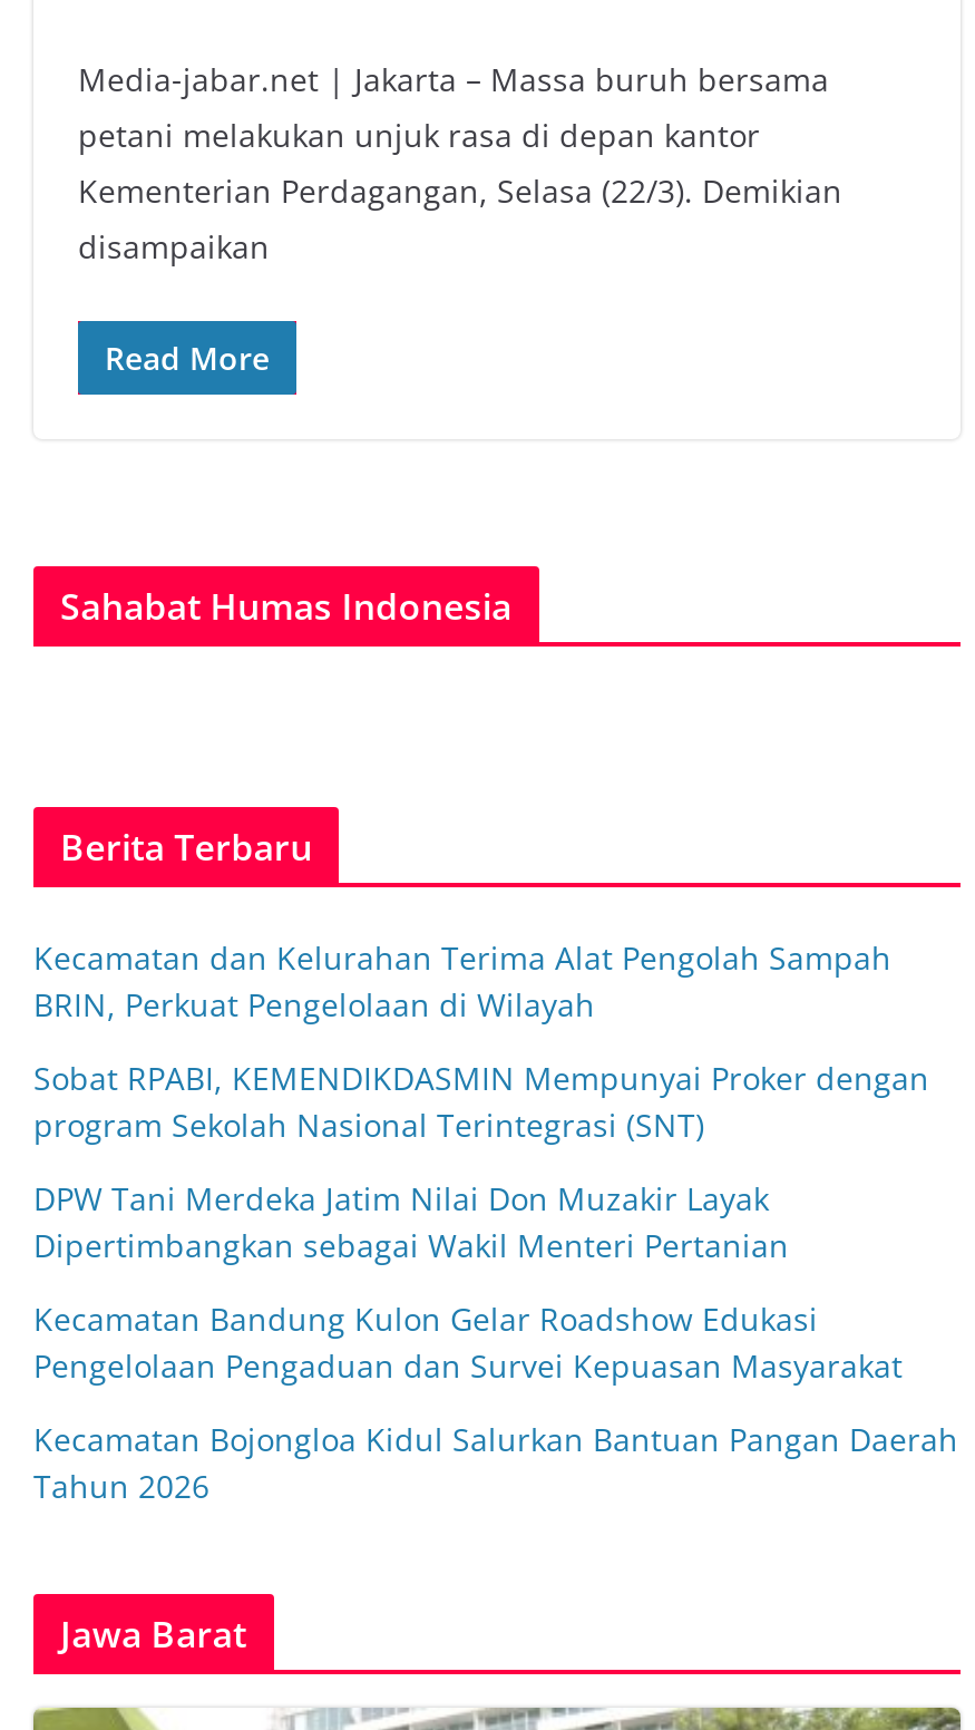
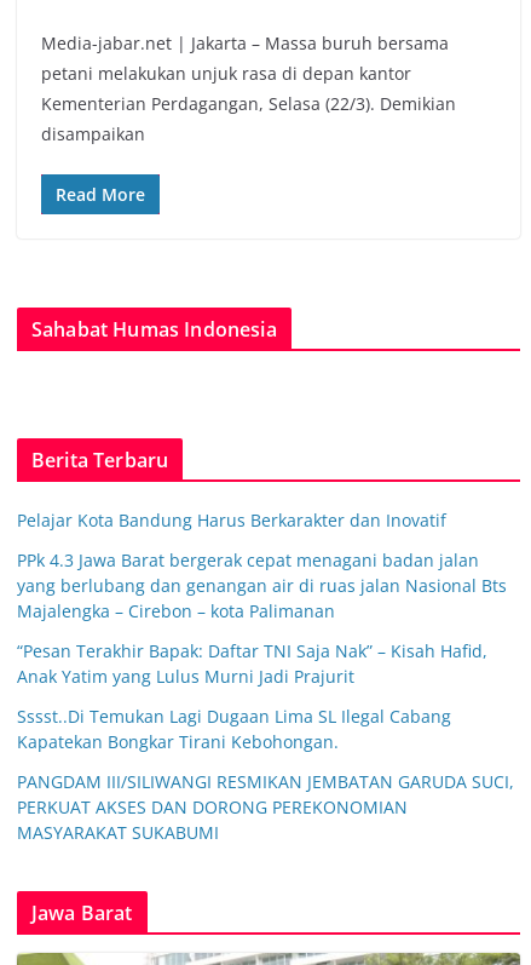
[33,936,891,1025] Kecamatan dan Kelurahan Terima Alat Pengolah Sampah | BRIN, Perkuat Pengelolaan di Wilayah -> [17,508,446,531] Pelajar Kota Bandung Harus Berkarakter dan Inovatif
[33,1056,929,1145] Sobat RPABI, KEMENDIKDASMIN Mempunyai Proker dengan | program Sekolah Nasional Terintegrasi (SNT) -> [17,548,507,622] PPk 4.3 Jawa Barat bergerak cepat menagani badan jalan | yang berlubang dan genangan air di ruas jalan Nasional Bts | Majalengka – Cirebon – kota Palimanan
[33,1177,789,1266] DPW Tani Merdeka Jatim Nilai Don Muzakir Layak | Dipertimbangkan sebagai Wakil Menteri Pertanian -> [17,639,487,687] “Pesan Terakhir Bapak: Daftar TNI Saja Nak” – Kisah Hafid, | Anak Yatim yang Lulus Murni Jadi Prajurit
[33,1297,903,1386] Kecamatan Bandung Kulon Gelar Roadshow Edukasi | Pengelolaan Pengaduan dan Survei Kepuasan Masyarakat -> [17,704,451,753] Sssst..Di Temukan Lagi Dugaan Lima SL Ilegal Cabang | Kapatekan Bongkar Tirani Kebohongan.
[33,1417,958,1507] Kecamatan Bojongloa Kidul Salurkan Bantuan Pangan Daerah | Tahun 2026 -> [17,770,514,844] PANGDAM III/SILIWANGI RESMIKAN JEMBATAN GARUDA SUCI, | PERKUAT AKSES DAN DORONG PEREKONOMIAN | MASYARAKAT SUKABUMI

